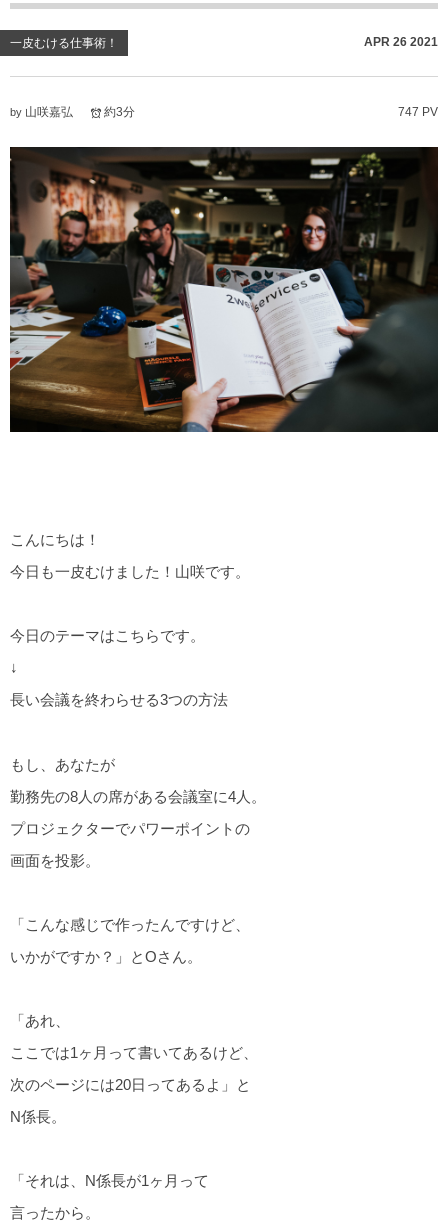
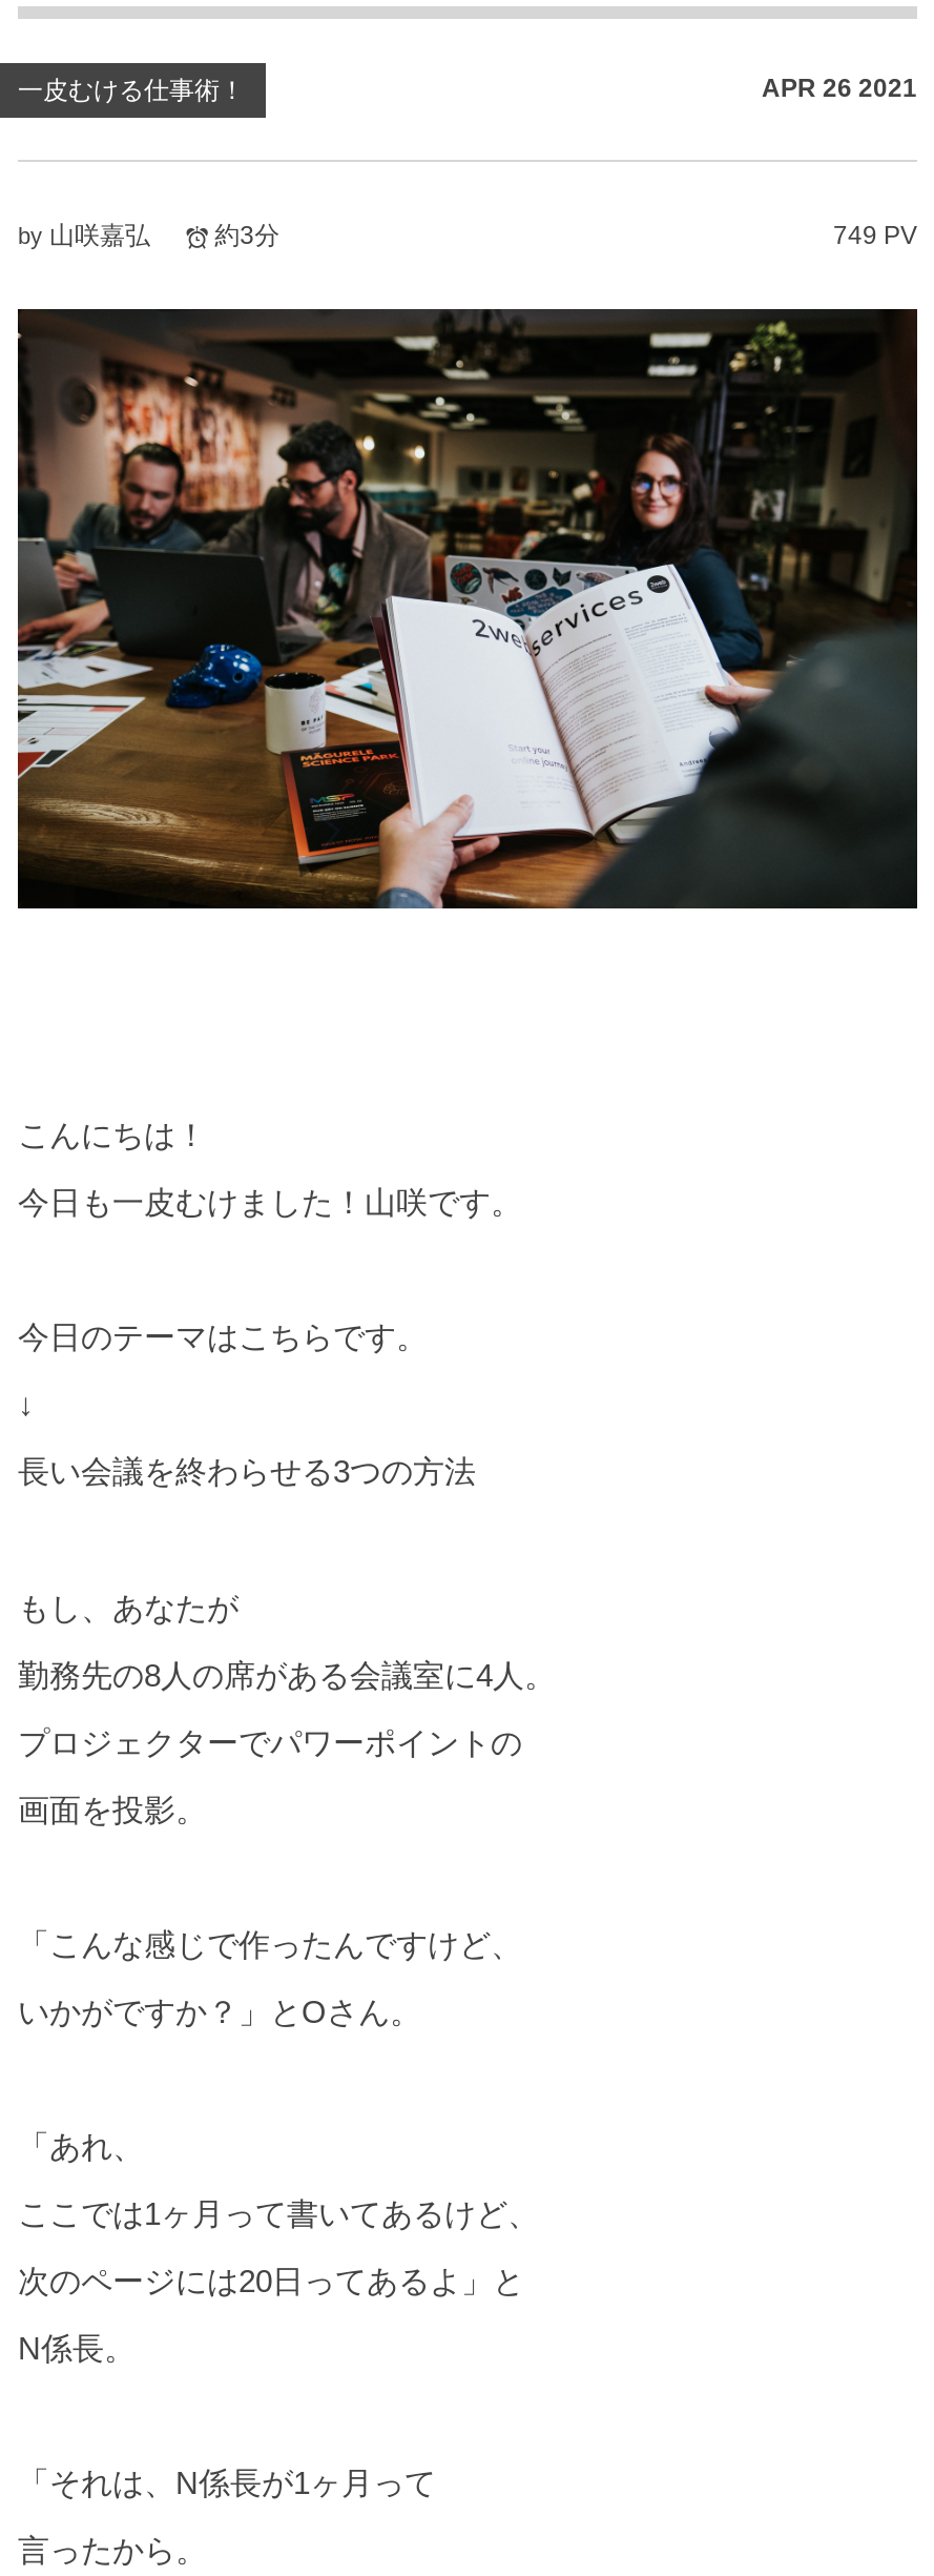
[398,105,438,119] 747 PV -> [833,221,917,250] 749 PV

